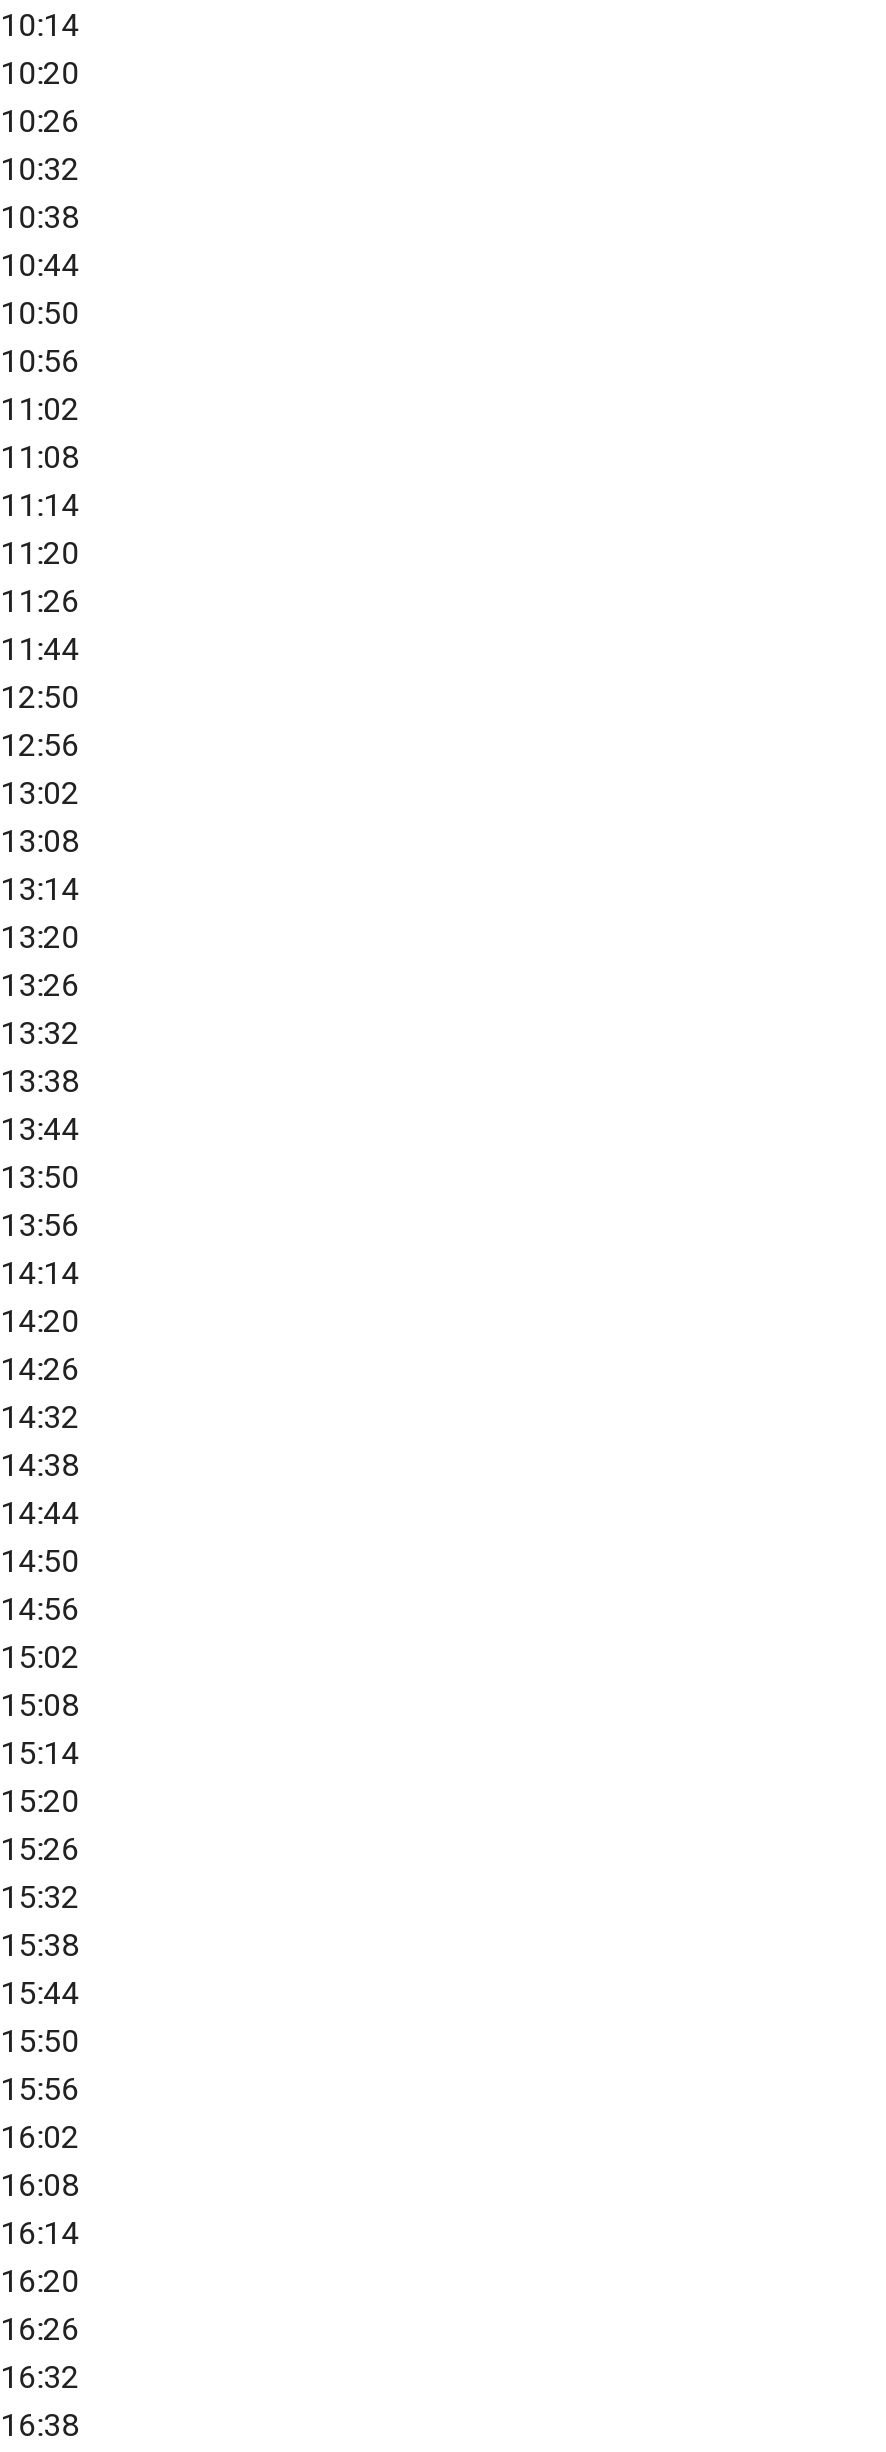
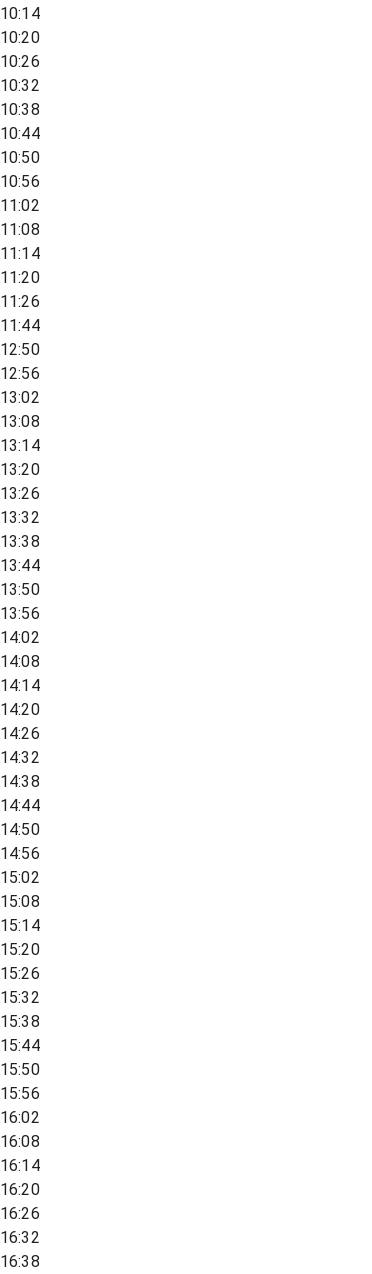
none -> [0,628,40,671] 14:02 | 14:08

